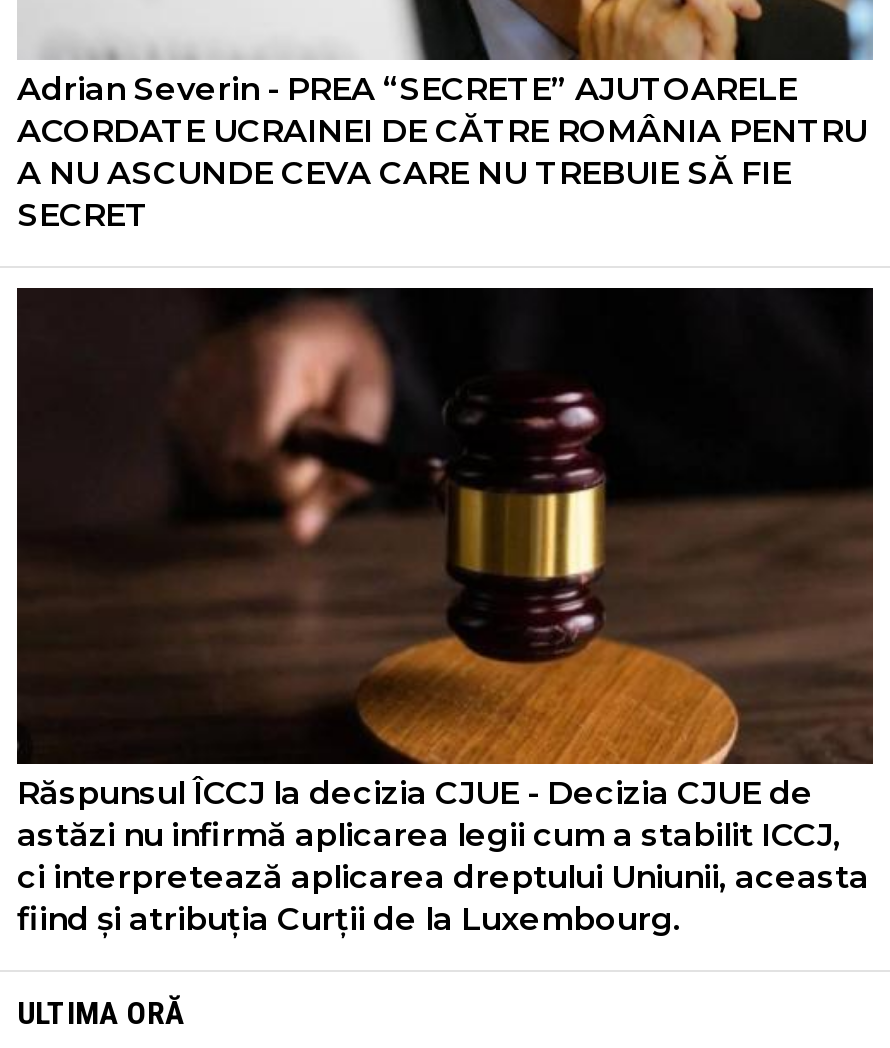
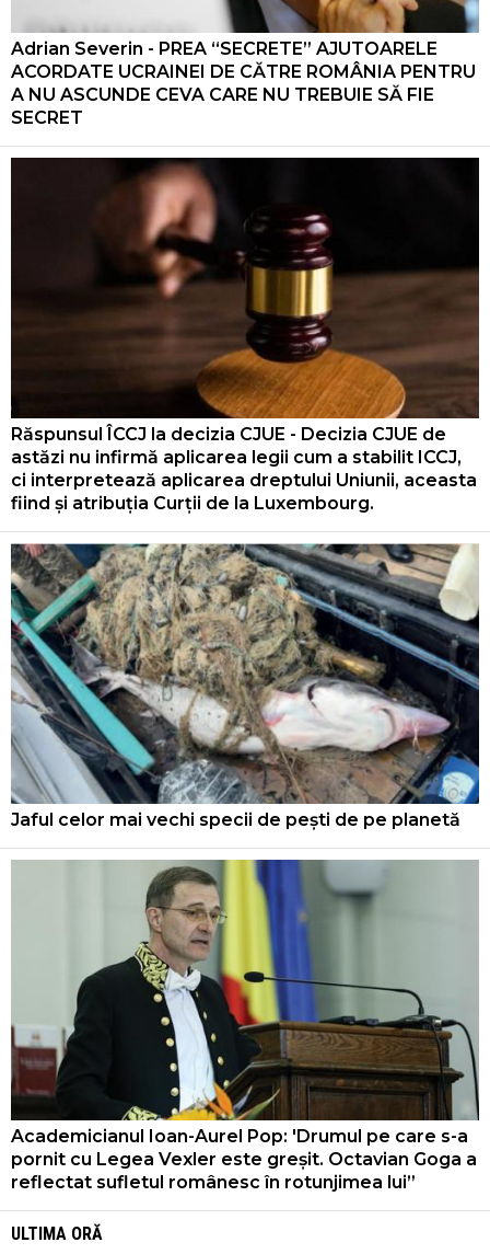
none -> [10,542,480,830] [image] | Jaful celor mai vechi specii de pești de pe planetă
none -> [10,859,480,1193] [image] | Academicianul Ioan-Aurel Pop: 'Drumul pe care s-a | pornit cu Legea Vexler este greșit. Octavian Goga a | reflectat sufletul românesc în rotunjimea lui”

